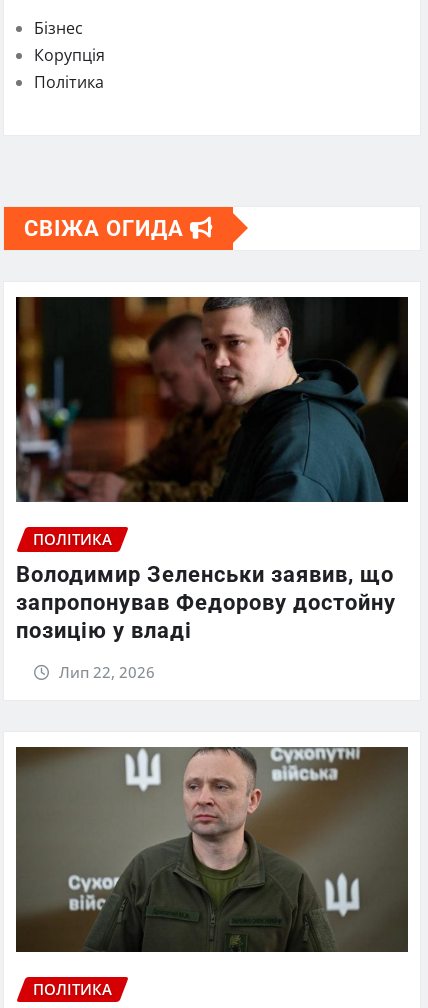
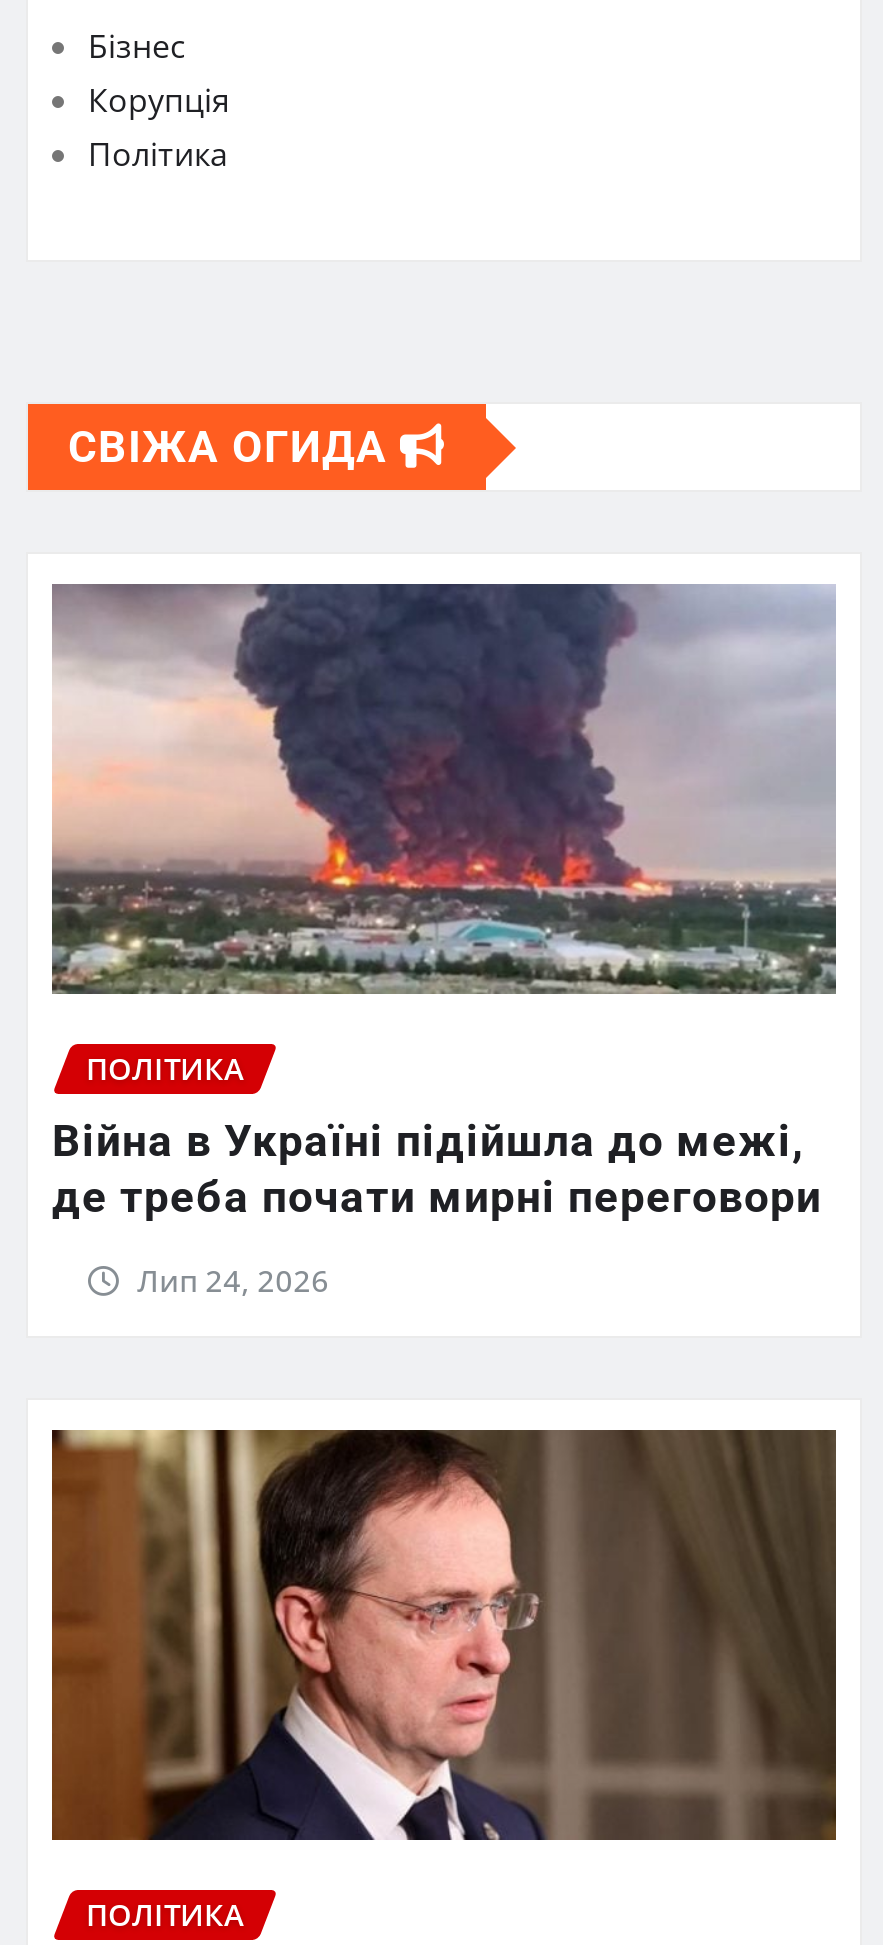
[15,296,409,503] [image] -> [52,582,838,996] [image]
[16,562,396,643] Володимир Зеленськи заявив, що | запропонував Федорову достойну | позицію у владі -> [52,1116,822,1222] Війна в Україні підійшла до межі, | де треба почати мирні переговори
[59,662,155,682] Лип 22, 2026 -> [137,1260,329,1300] Лип 24, 2026
[16,746,393,953] [image] -> [52,1428,834,1842] [image]

